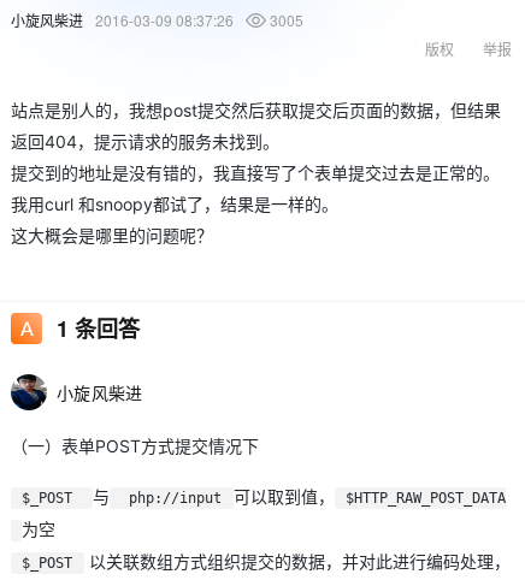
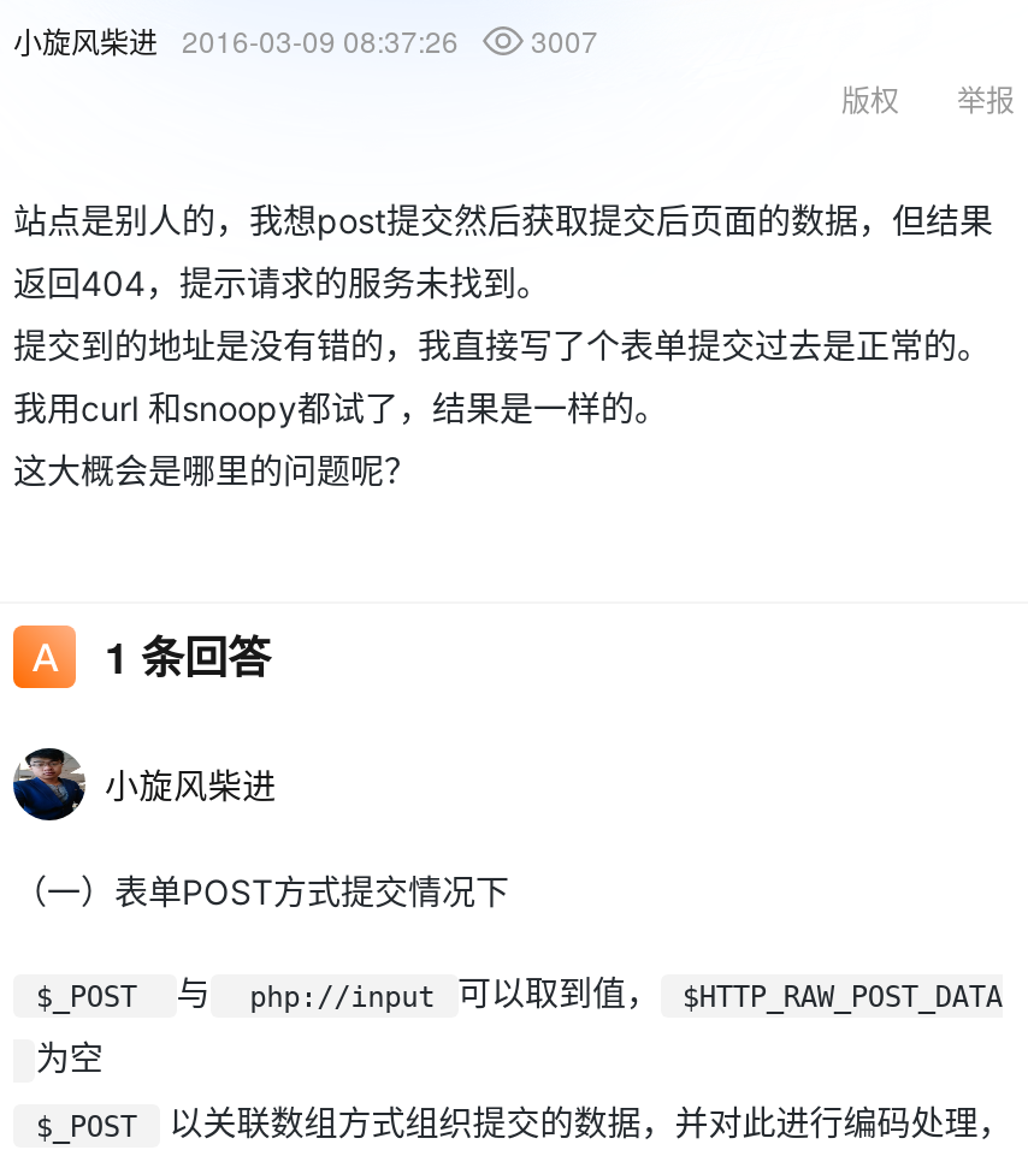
[11,10,303,30] 小旋风柴进 2016-03-09 08:37:26 3005 -> [13,19,598,60] 小旋风柴进 2016-03-09 08:37:26 3007

